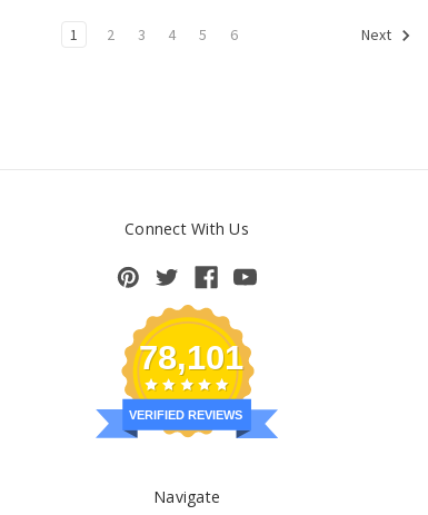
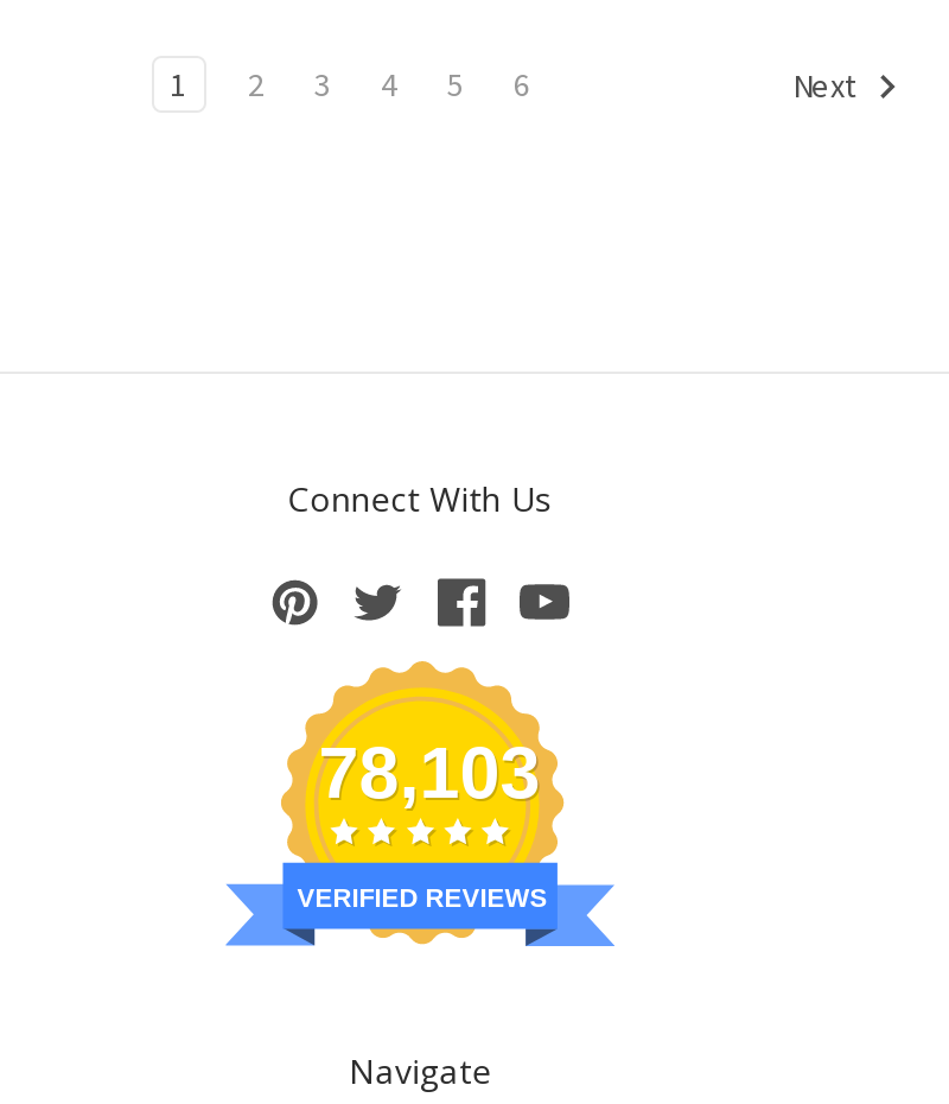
[139,337,243,376] 78,101 -> [317,731,539,813] 78,103

